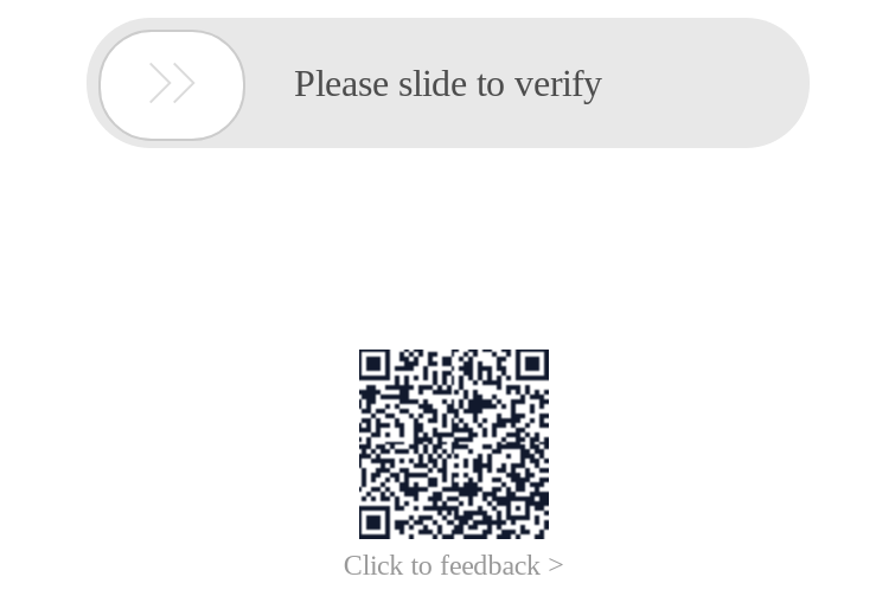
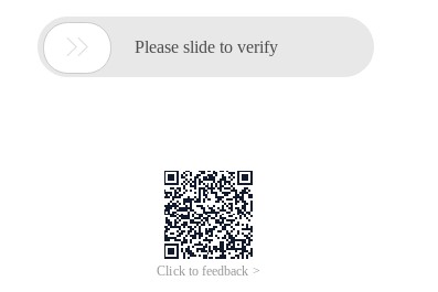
[357,347,551,541] [image] -> [163,170,253,260] [image]

